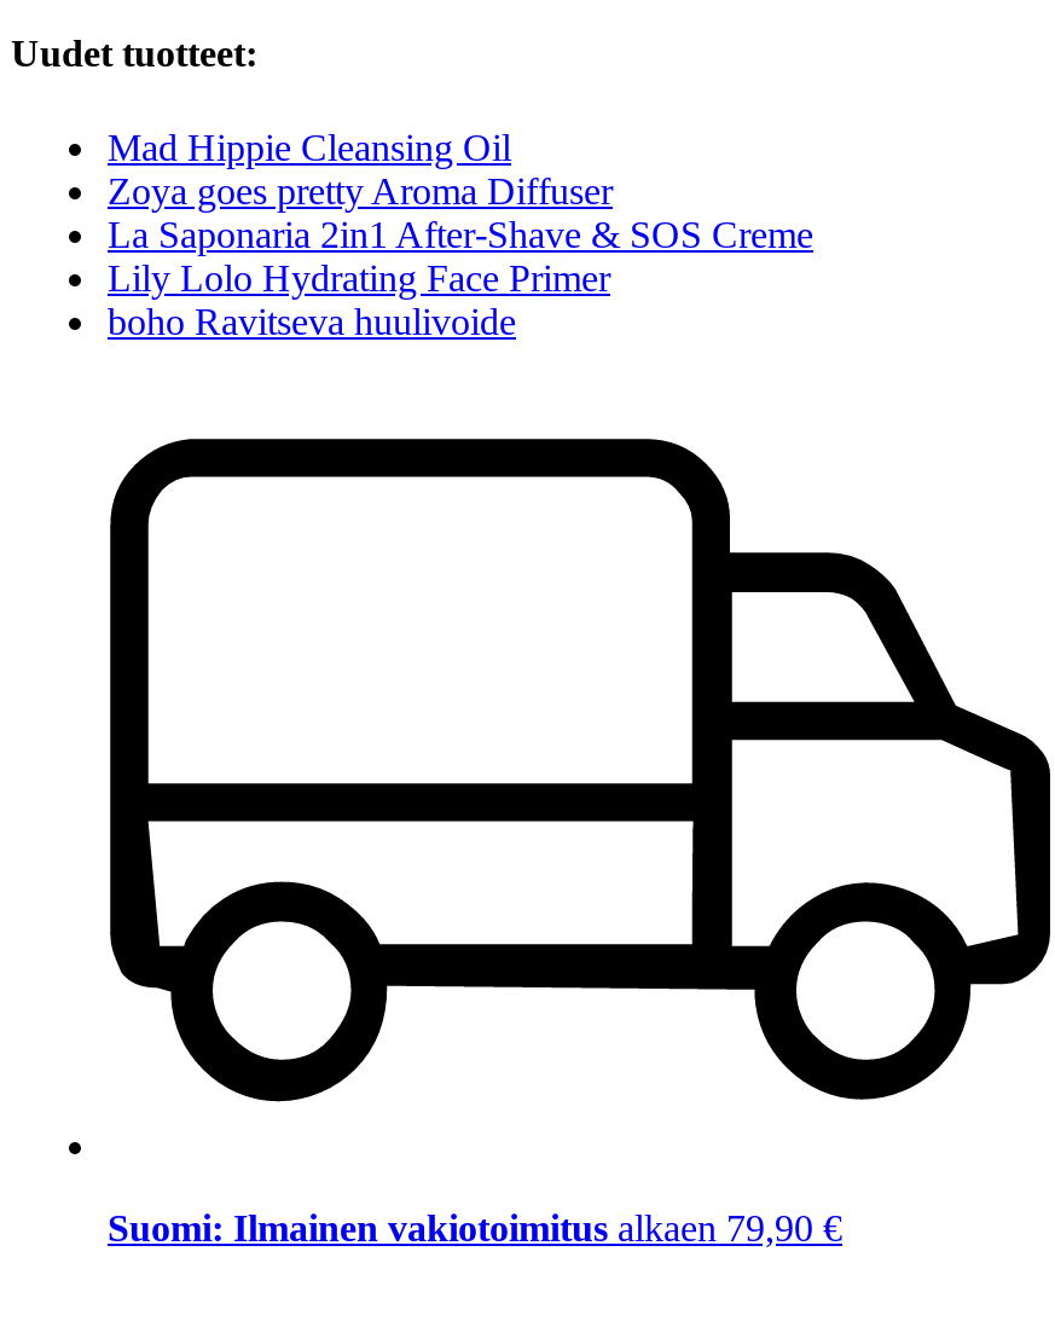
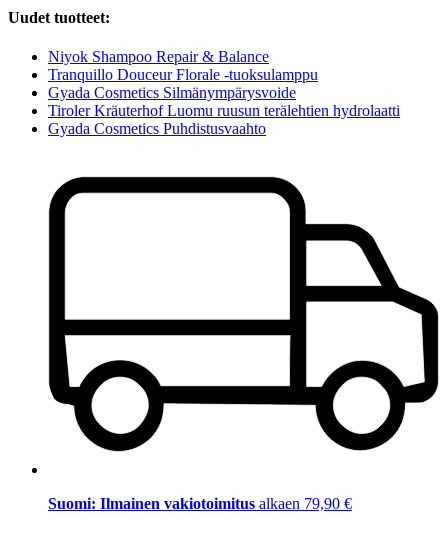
[108,127,813,342] Mad Hippie Cleansing Oil | Zoya goes pretty Aroma Diffuser | La Saponaria 2in1 After-Shave & SOS Creme | Lily Lolo Hydrating Face Primer | boho Ravitseva huulivoide -> [48,48,400,137] Niyok Shampoo Repair & Balance | Tranquillo Douceur Florale -tuoksulamppu | Gyada Cosmetics Silmänympärysvoide | Tiroler Kräuterhof Luomu ruusun terälehtien hydrolaatti | Gyada Cosmetics Puhdistusvaahto

